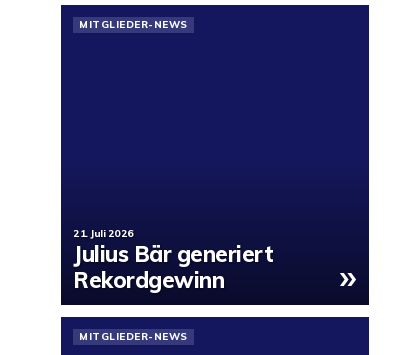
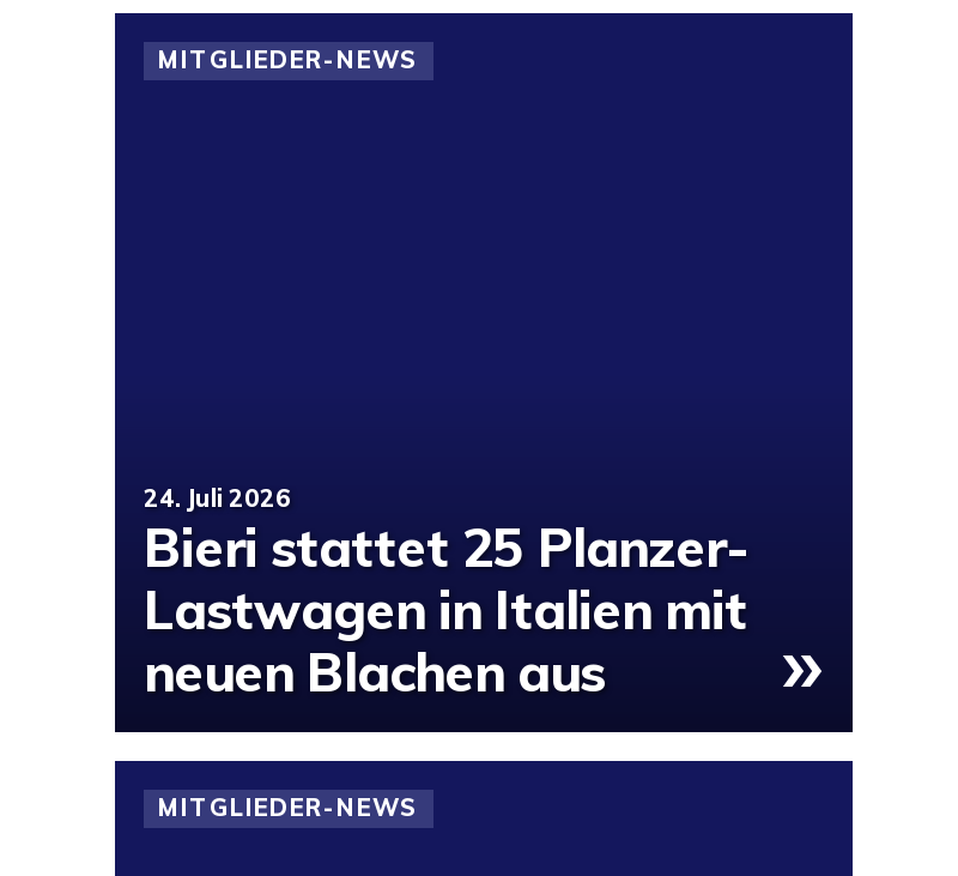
[73,227,273,294] 21. Juli 2026 | Julius Bär generiert | Rekordgewinn -> [144,483,747,706] 24. Juli 2026 | Bieri stattet 25 Planzer- | Lastwagen in Italien mit | neuen Blachen aus

